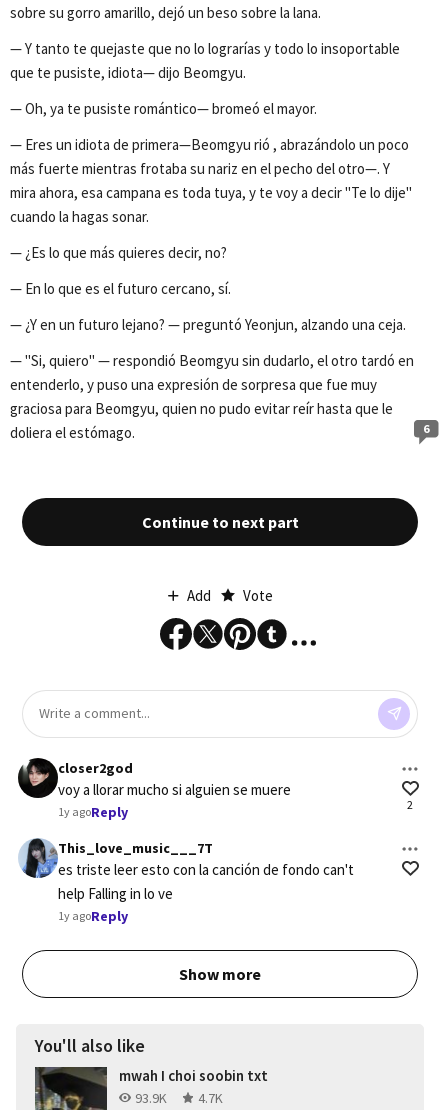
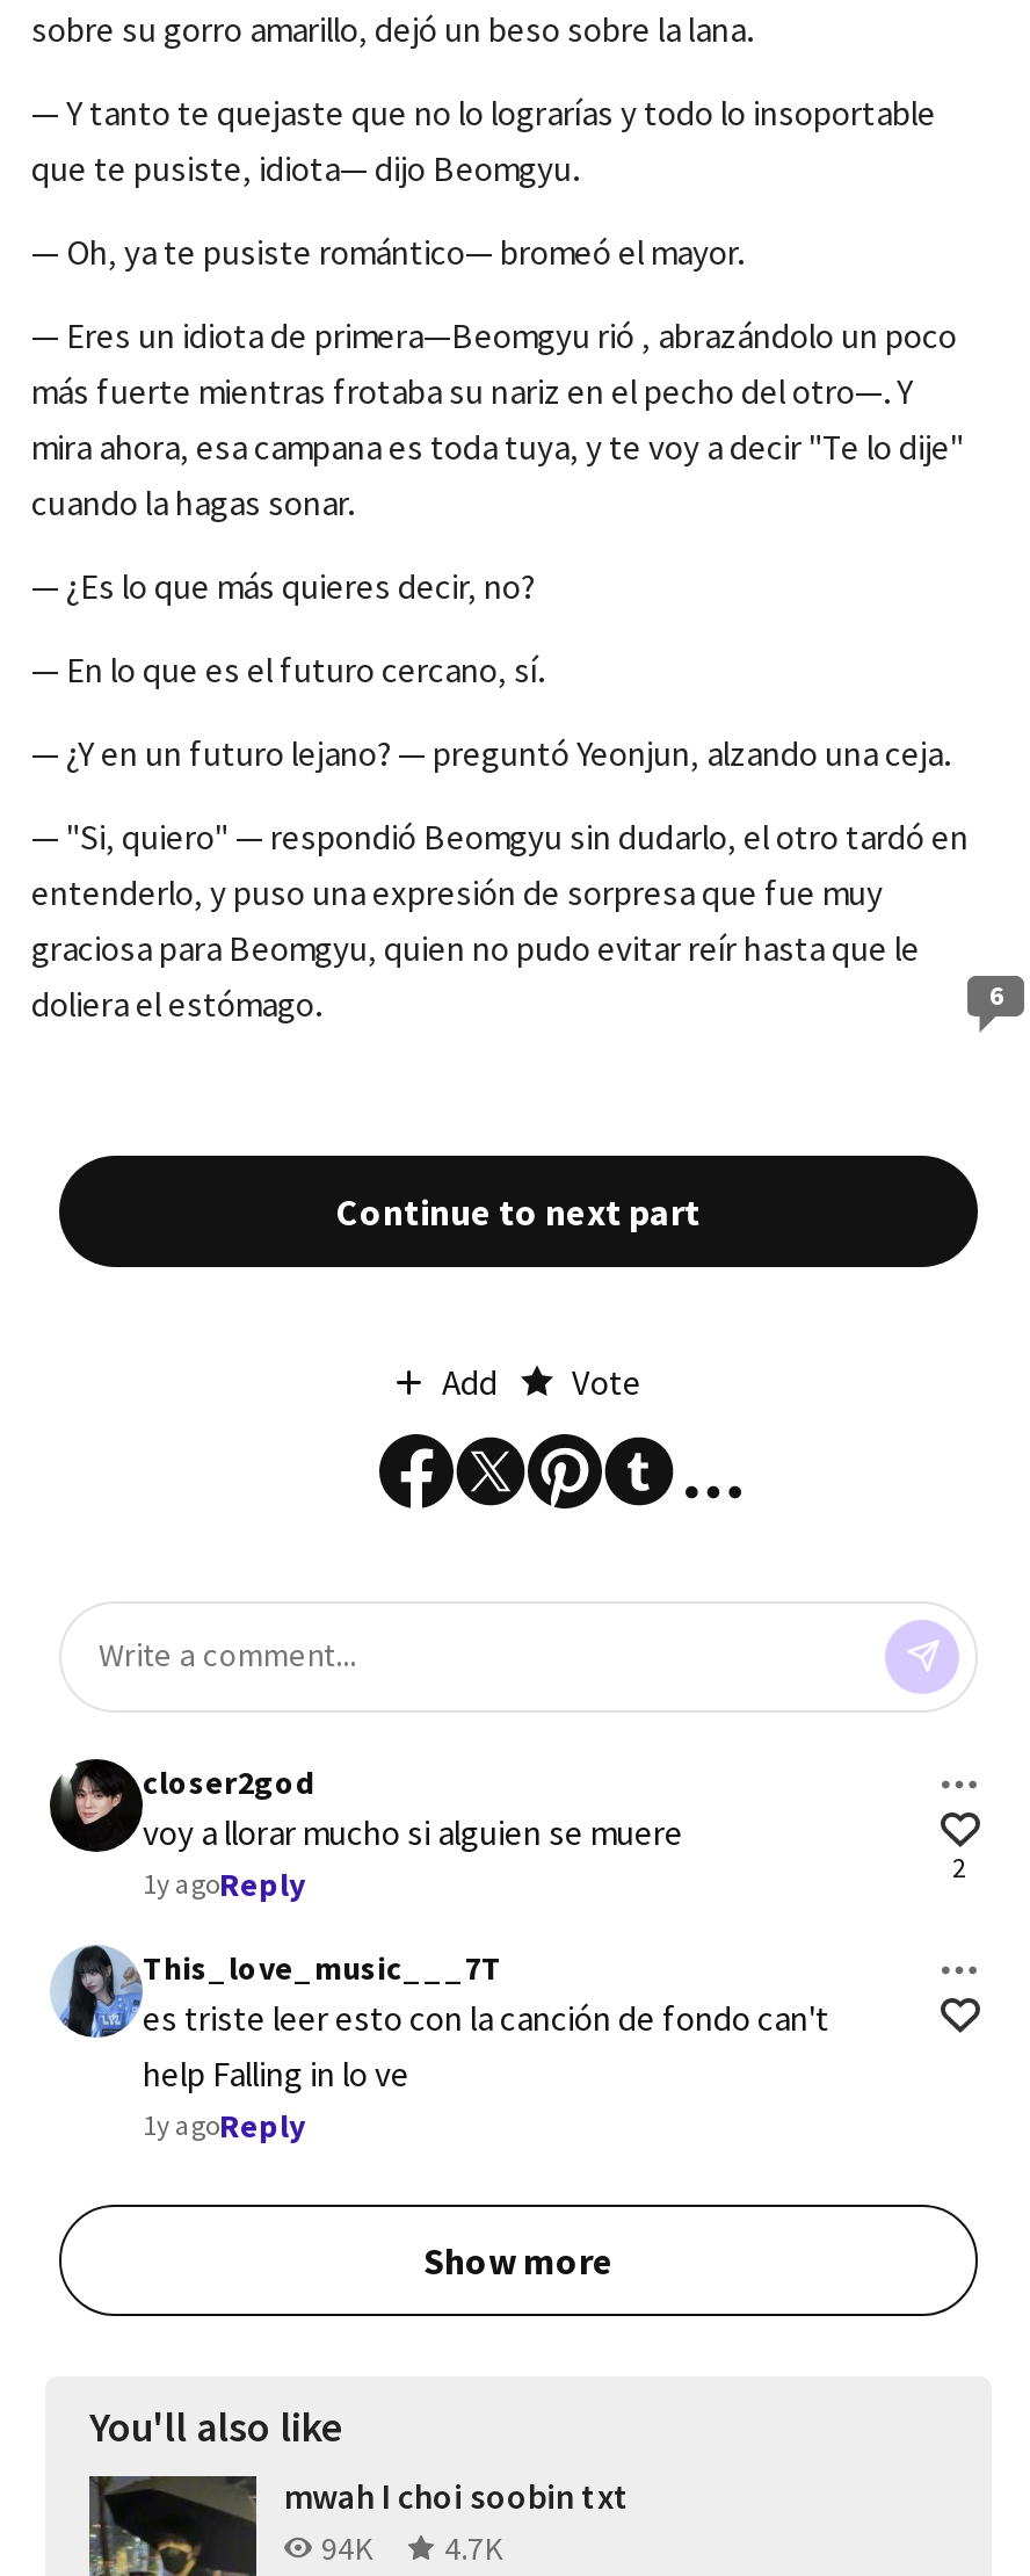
[135,1089,223,1107] 93.9K 4.7K -> [321,2527,502,2568] 94K 4.7K

